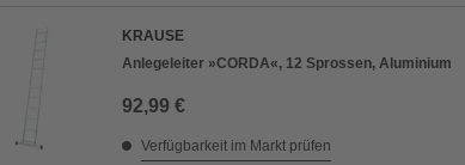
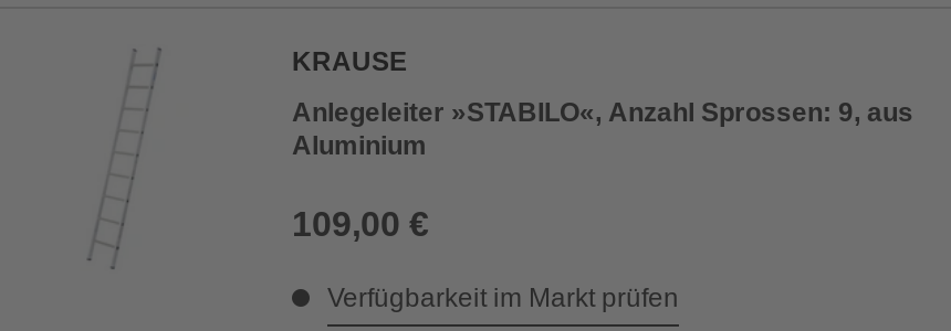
[122,55,452,72] Anlegeleiter »CORDA«, 12 Sprossen, Aluminium -> [292,97,913,161] Anlegeleiter »STABILO«, Anzahl Sprossen: 9, aus | Aluminium
[122,96,185,116] 92,99 € -> [292,205,429,243] 109,00 €

